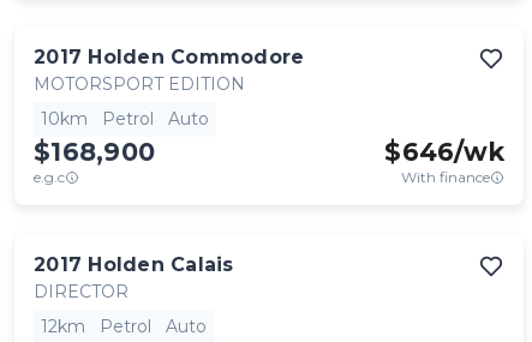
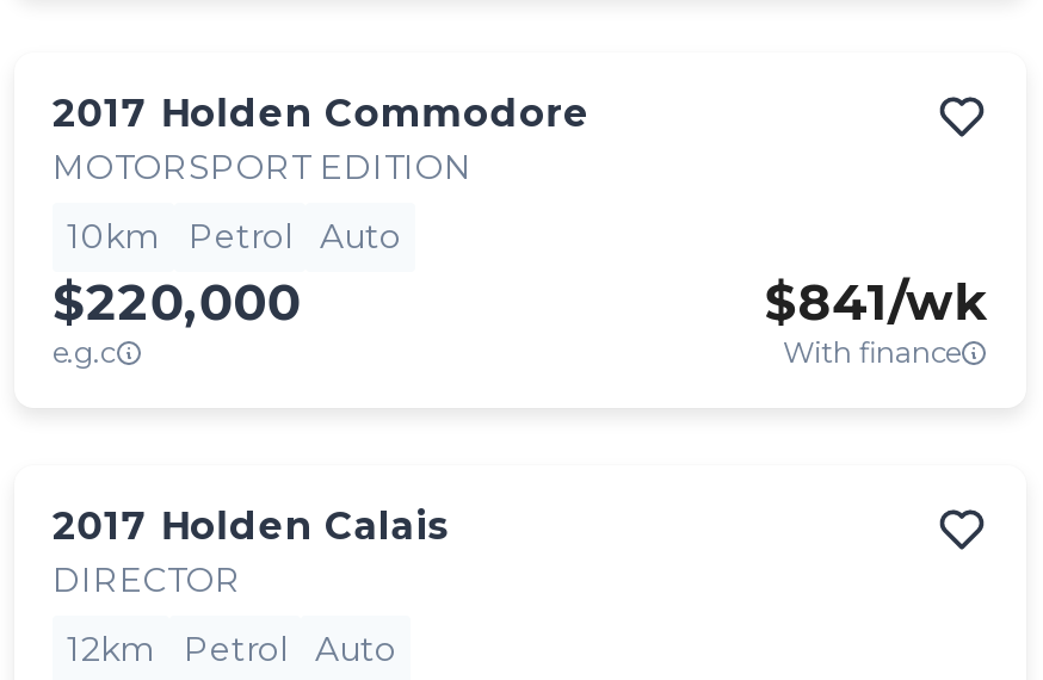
[34,137,155,167] $168,900 -> [53,272,301,332] $220,000
[385,137,504,167] $646/wk -> [764,272,988,332] $841/wk

